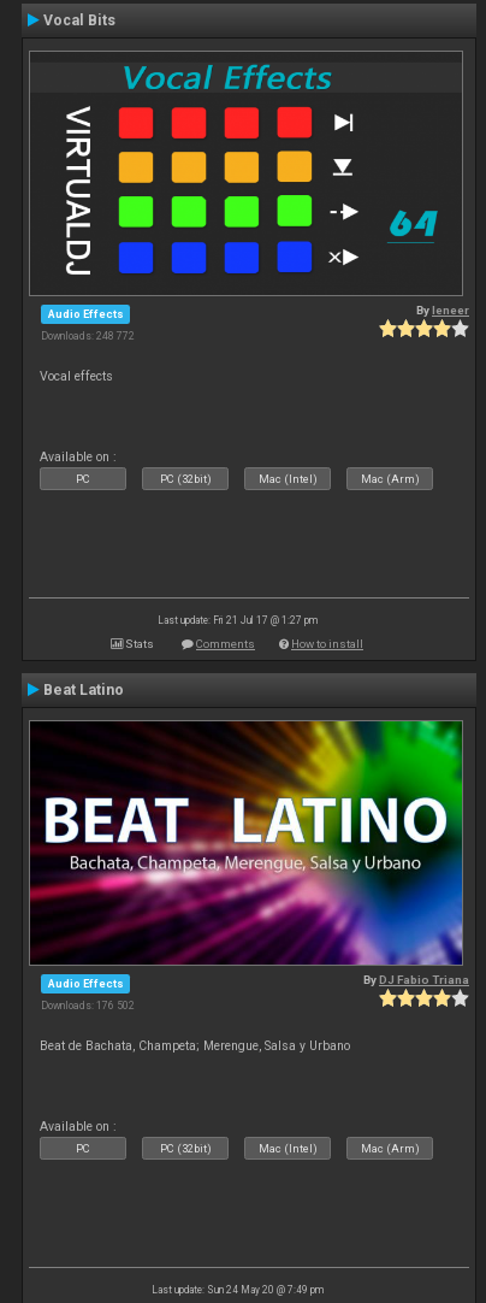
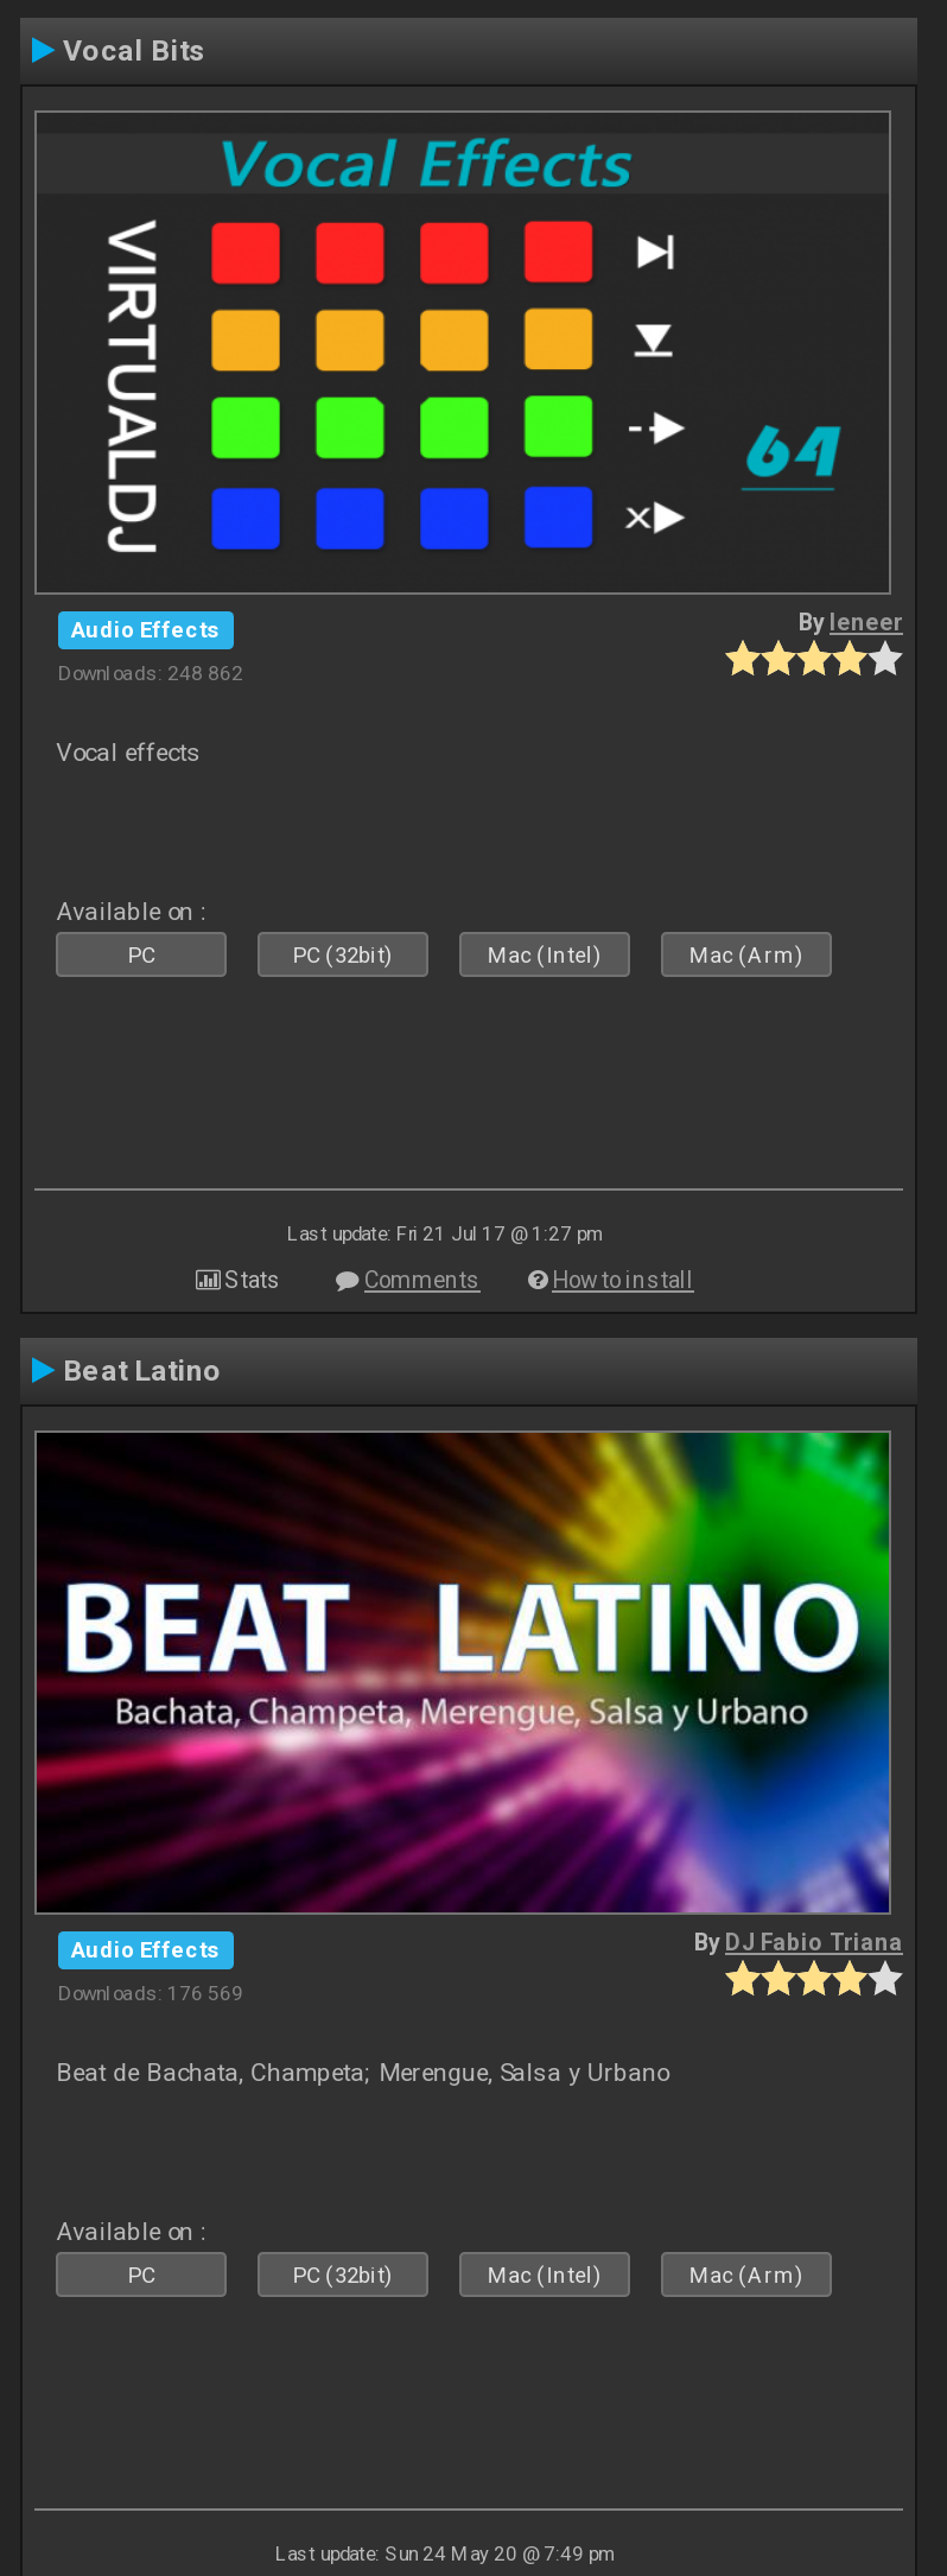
[41,330,135,342] Downloads: 248 772 -> [58,661,243,684] Downloads: 248 862
[41,999,135,1011] Downloads: 176 502 -> [58,1981,243,2004] Downloads: 176 569

